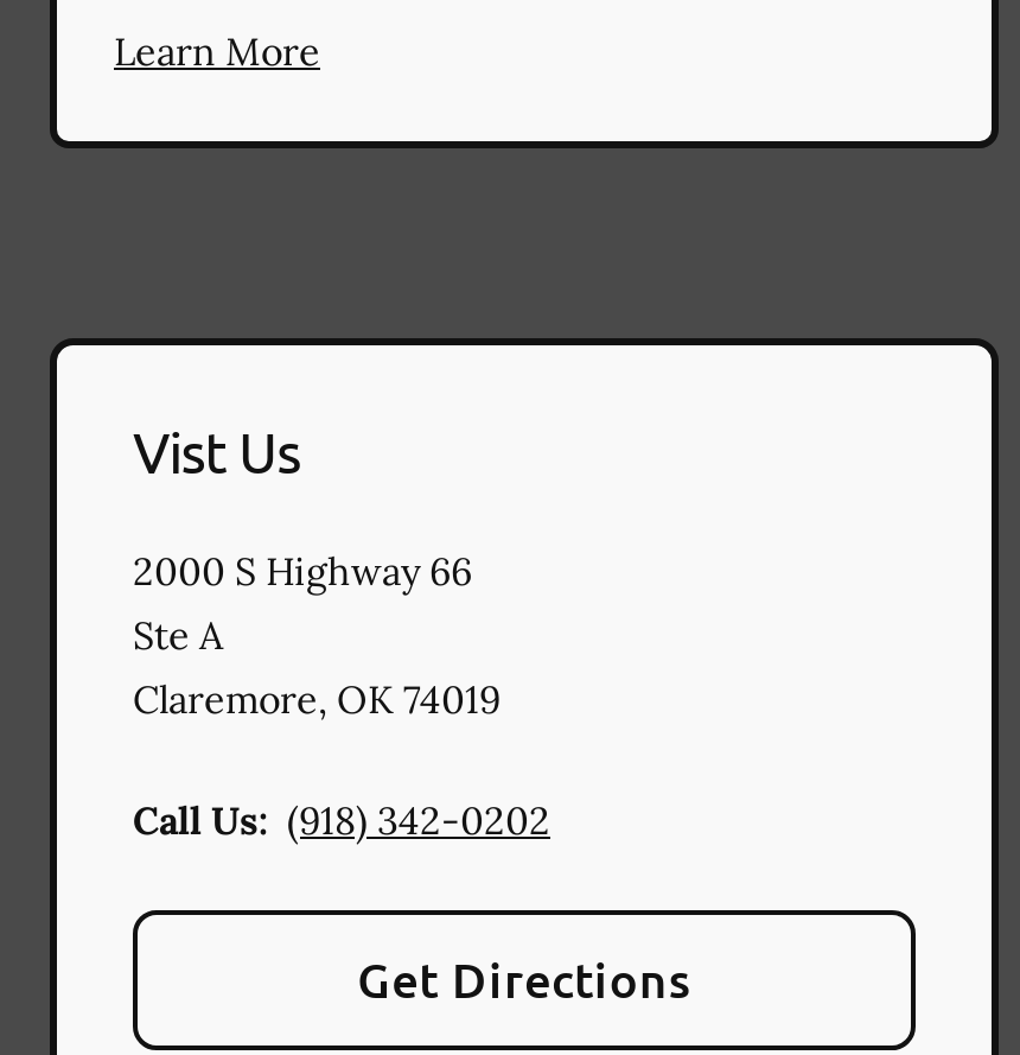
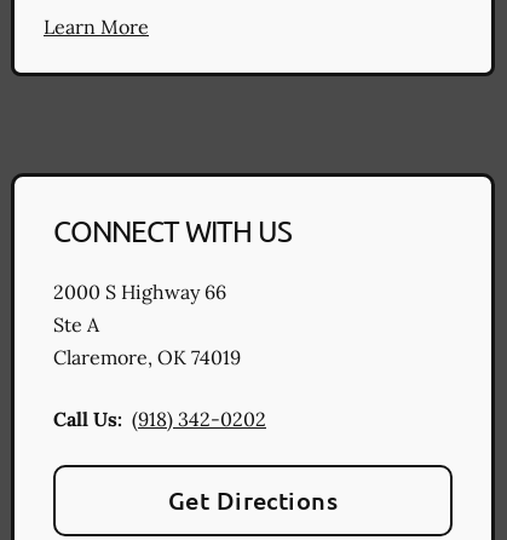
[133,417,301,485] Vist Us -> [53,213,292,248] CONNECT WITH US

